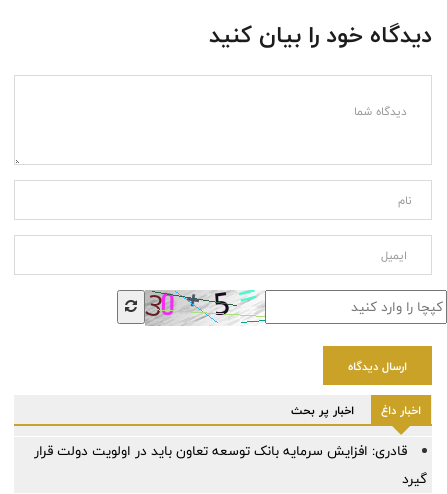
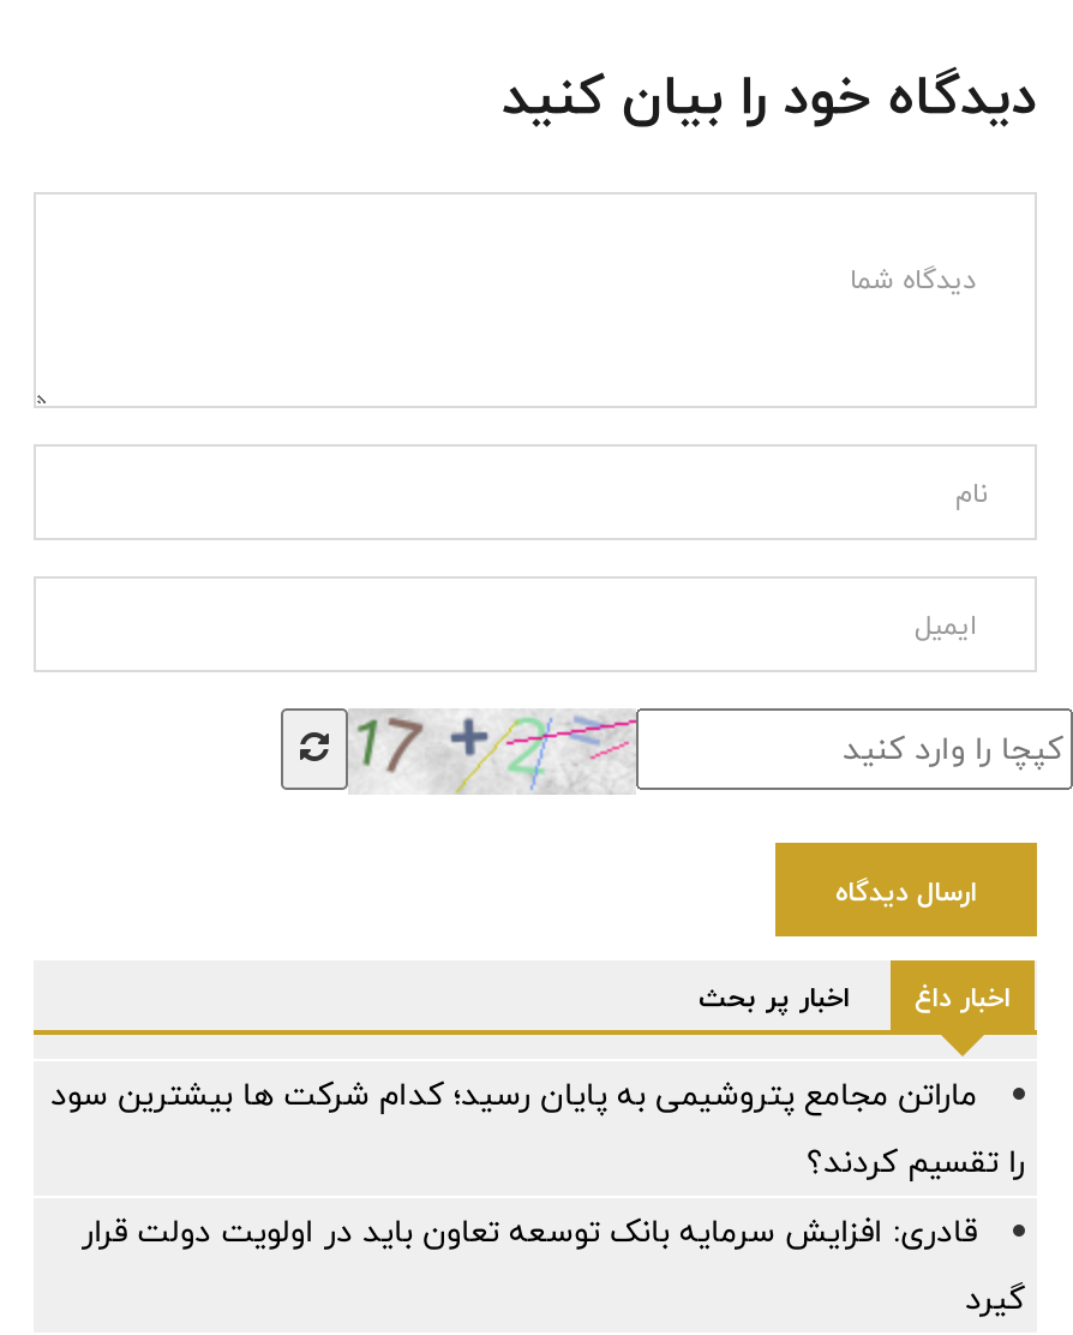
[145,289,265,326] [image] -> [348,708,639,792] [image]
none -> [50,1067,1025,1191] ماراتن مجامع پتروشیمی به پایان رسید؛ کدام شرکت ها بیشترین سود | را تقسیم کردند؟

